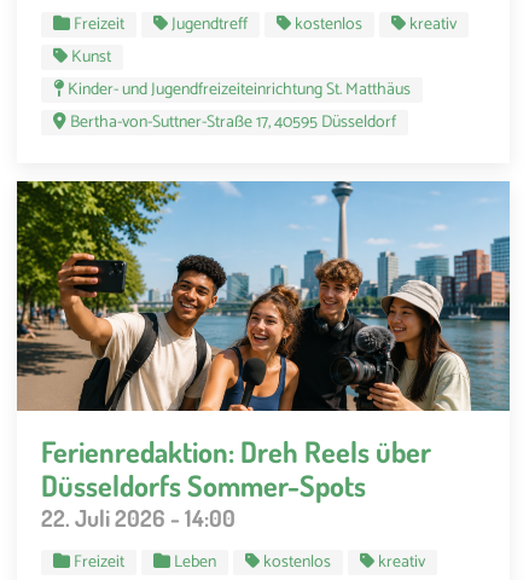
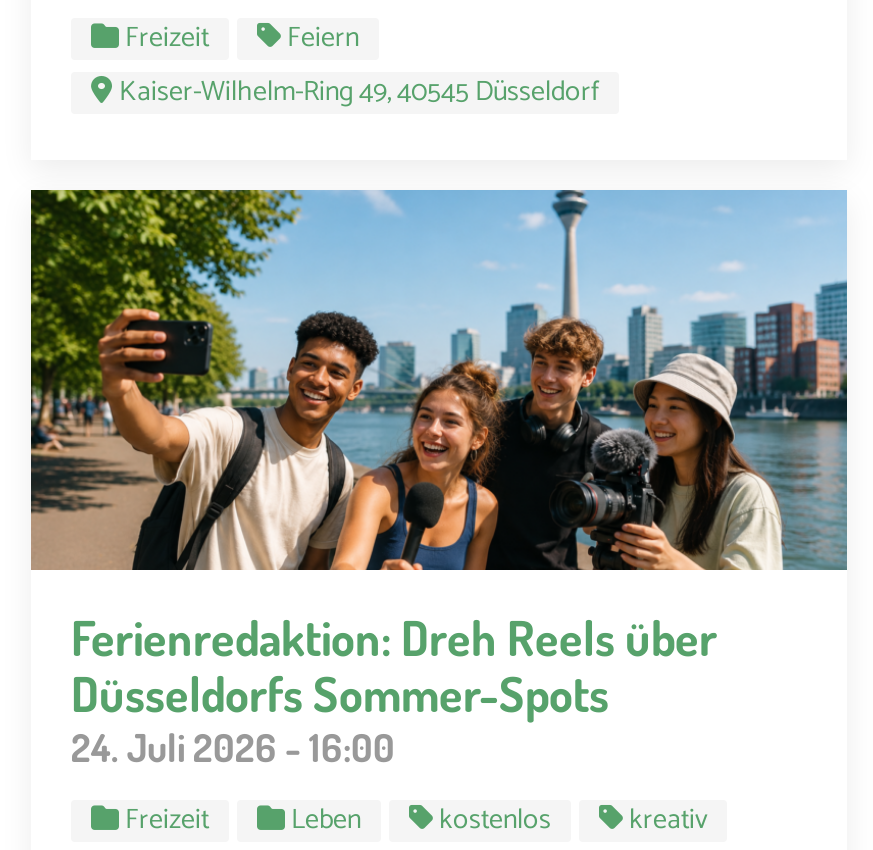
[68,11,457,136] Jugendtreff | kostenlos | kreativ | Kunst | Kinder- und Jugendfreizeiteinrichtung St. Matthäus | Bertha-von-Suttner-Straße 17, 40595 Düsseldorf -> [119,16,599,116] Feiern | Kaiser-Wilhelm-Ring 49, 40545 Düsseldorf
[41,503,236,533] 22. Juli 2026 - 14:00 -> [71,722,395,772] 24. Juli 2026 - 16:00

